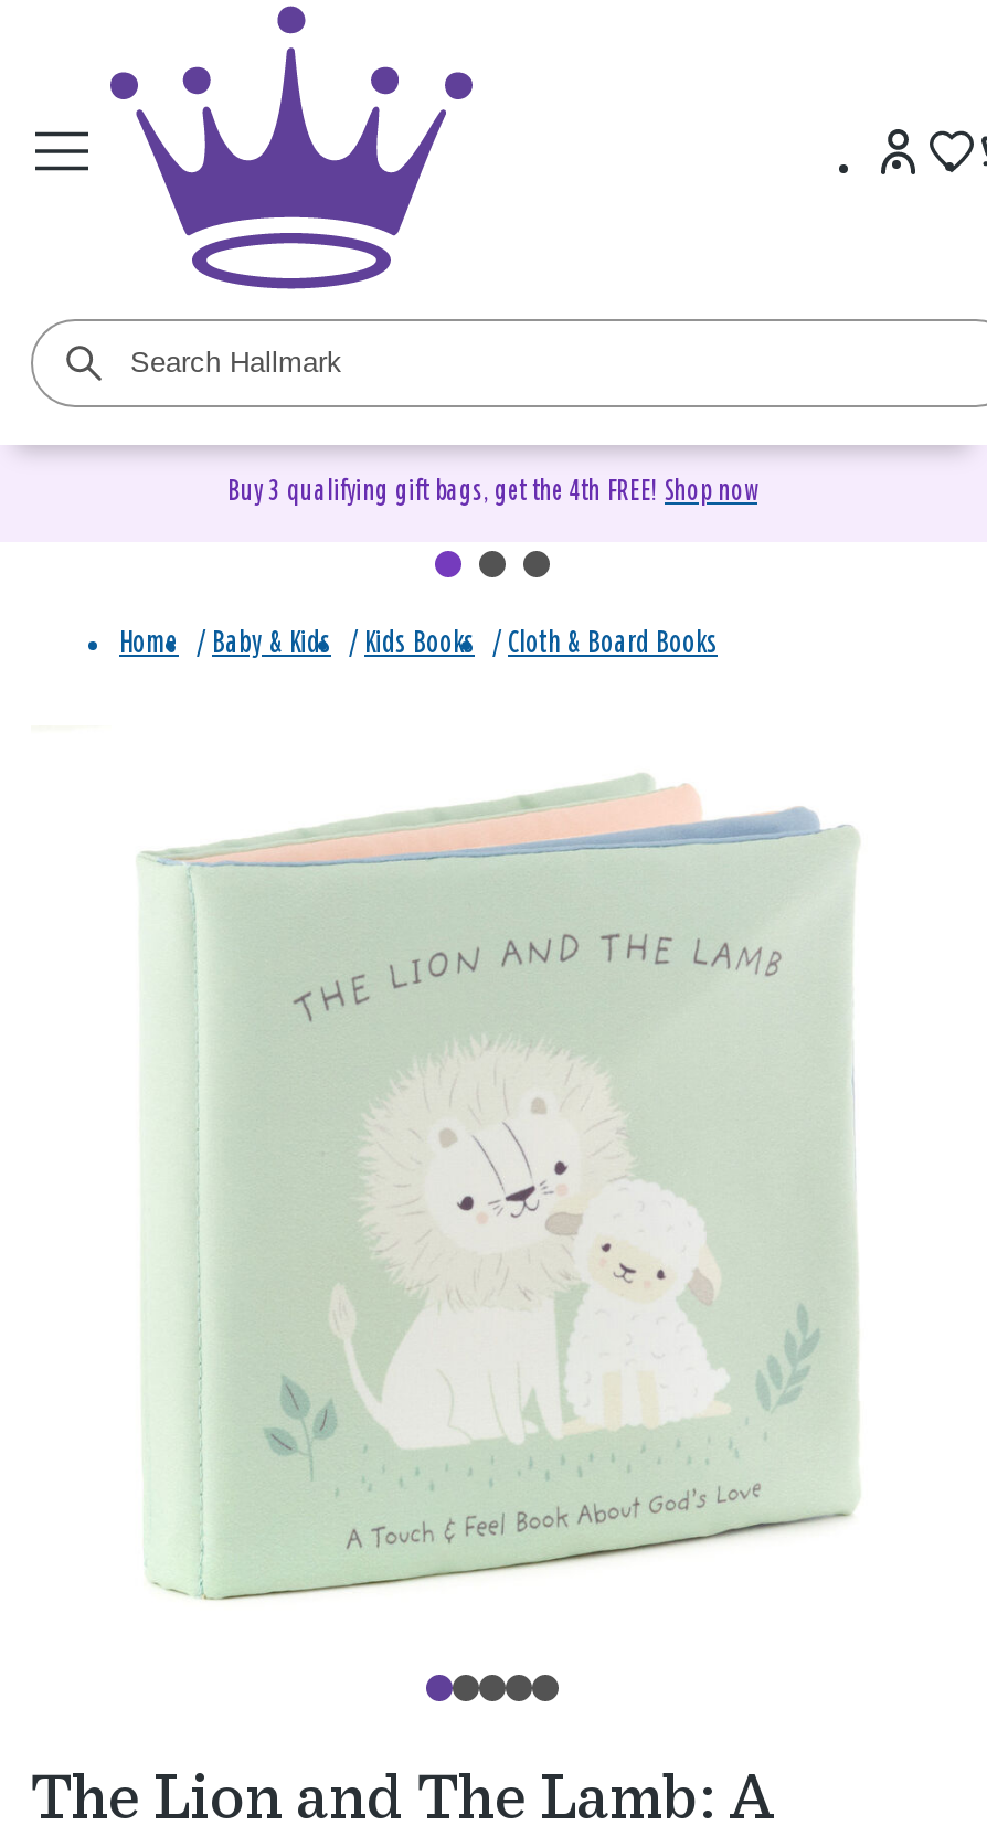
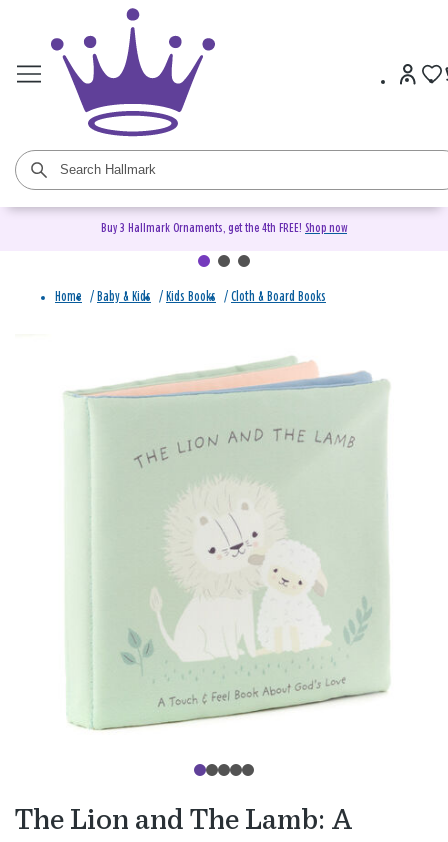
[227,478,757,507] Buy 3 qualifying gift bags, get the 4th FREE! Shop now -> [101,222,347,235] Buy 3 Hallmark Ornaments, get the 4th FREE! Shop now

